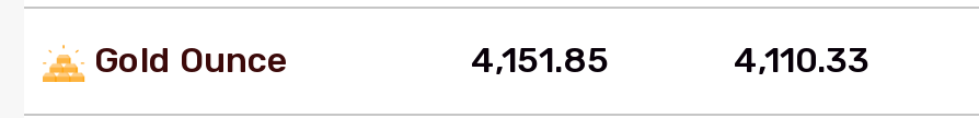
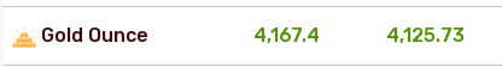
[471,39,609,80] 4,151.85 -> [253,24,320,46] 4,167.4
[734,39,869,80] 4,110.33 -> [386,24,465,46] 4,125.73

